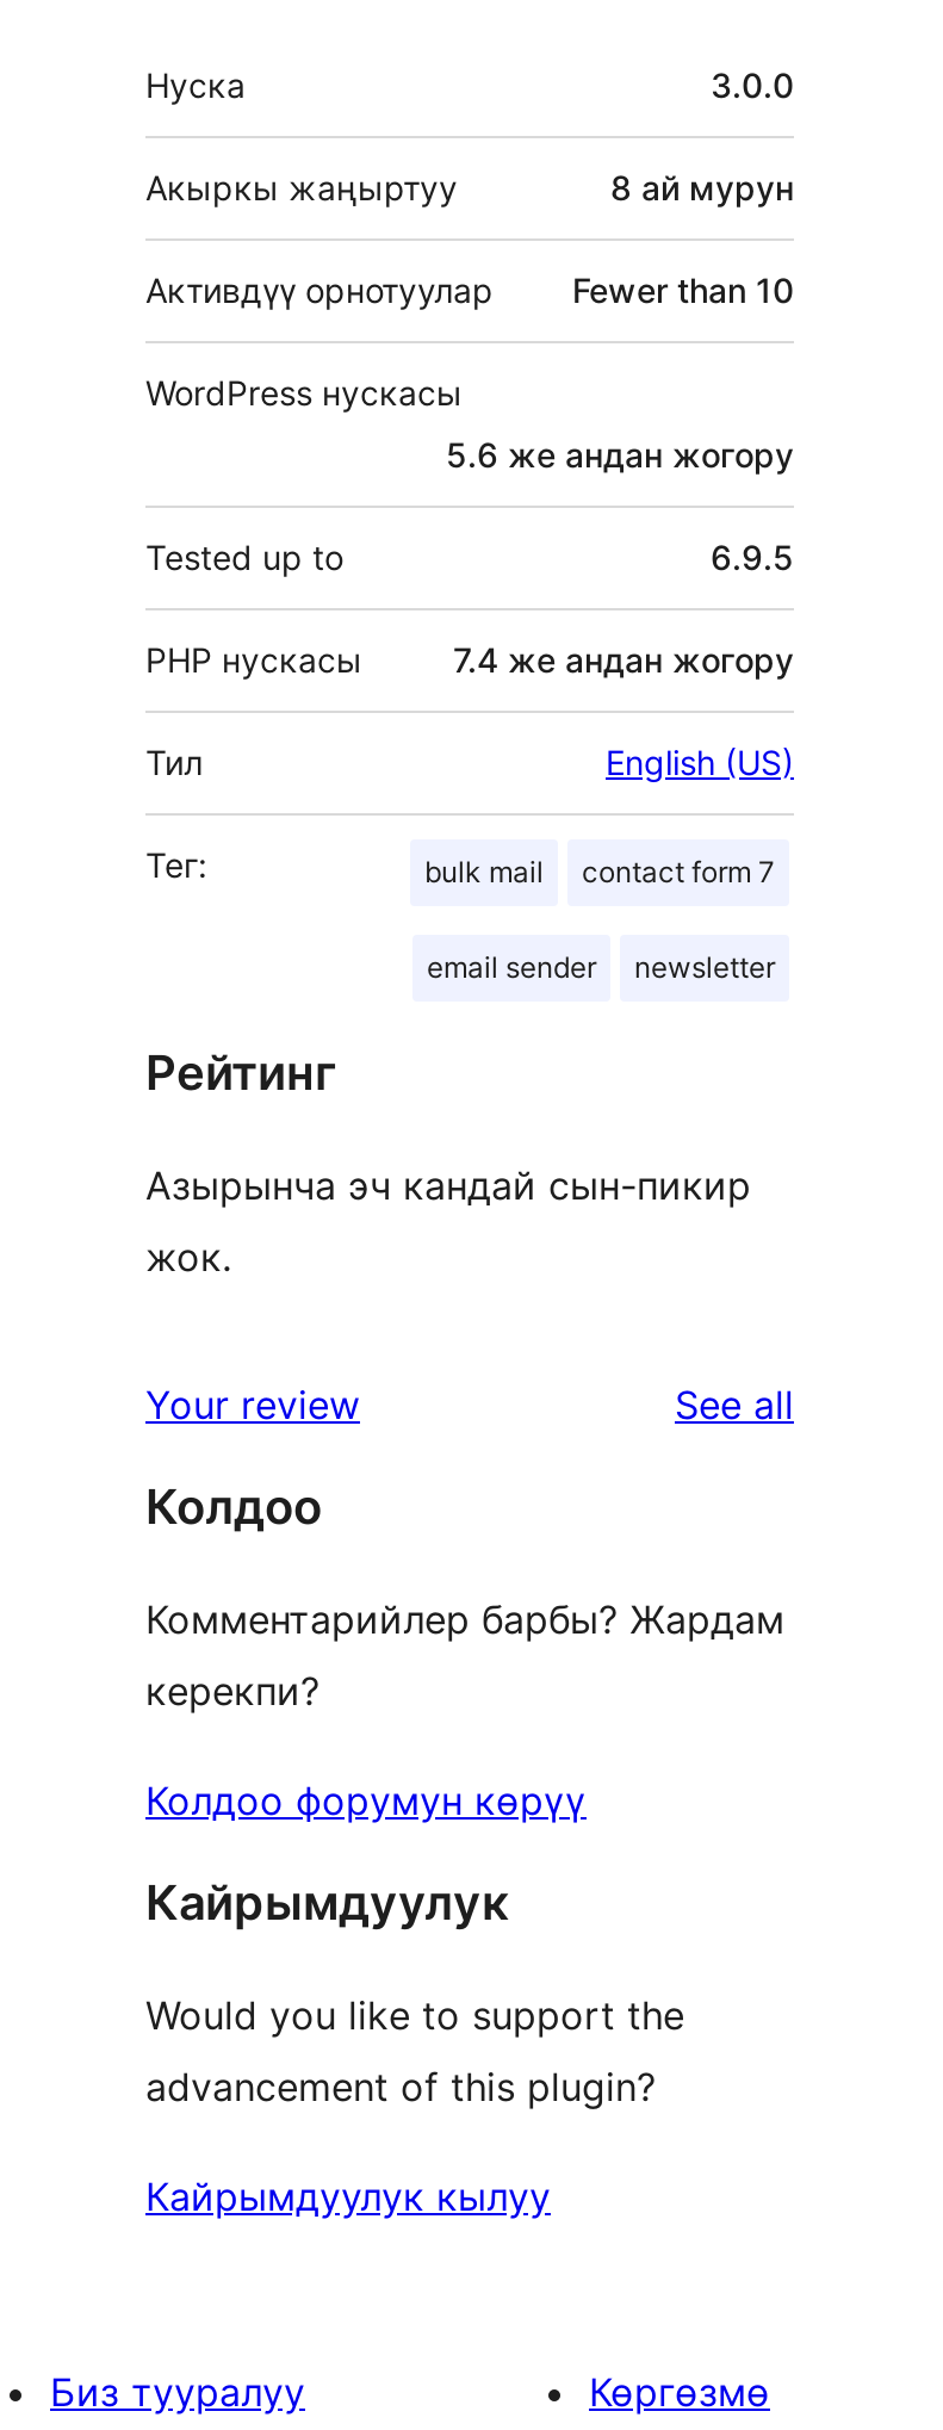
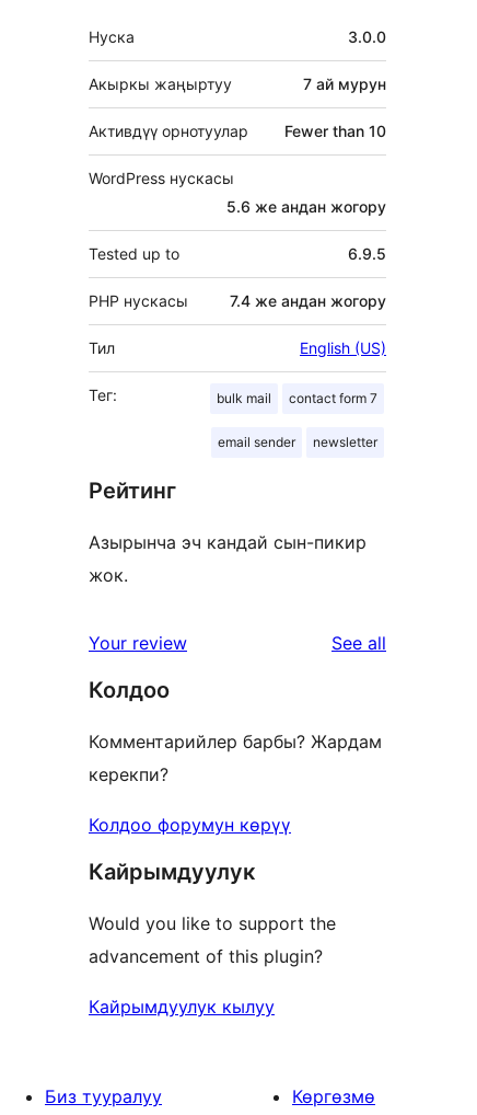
[610,166,794,207] 8 ай мурун -> [303,74,386,93] 7 ай мурун

